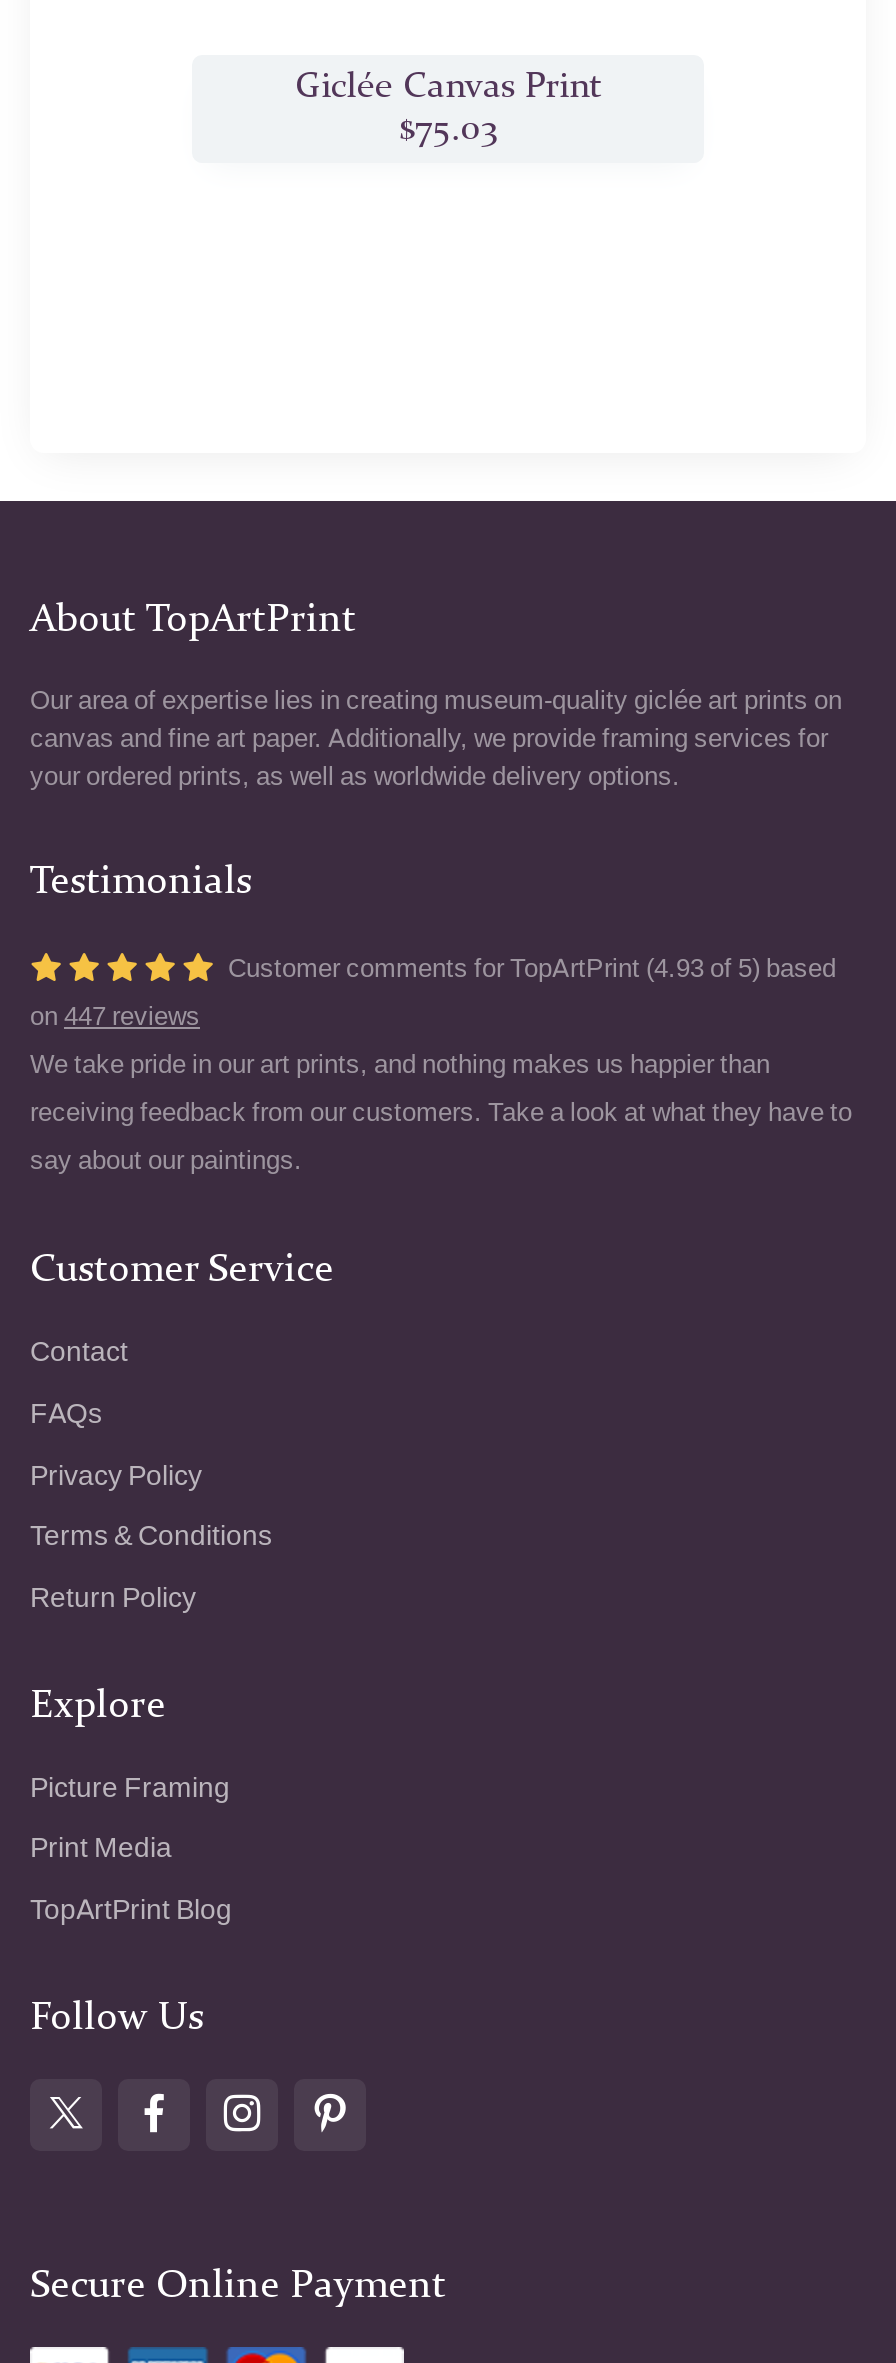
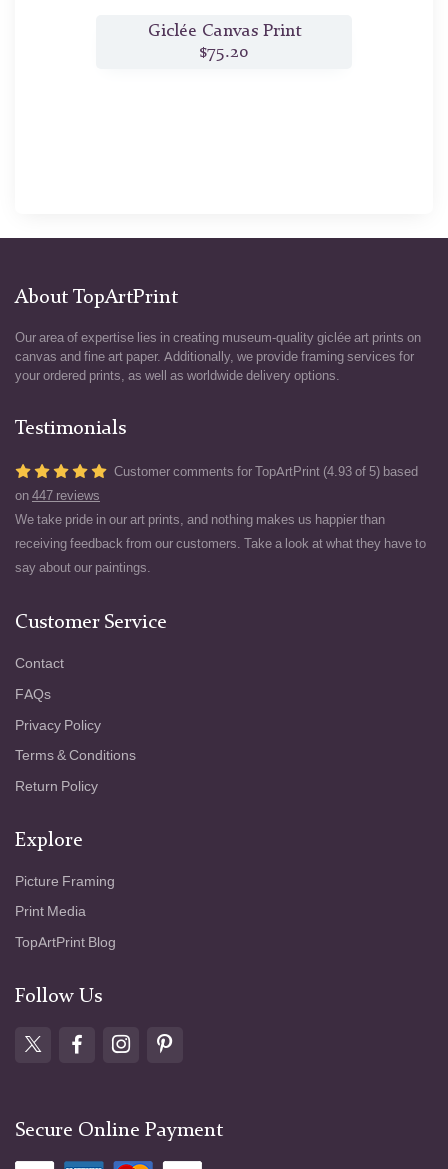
[399,112,497,148] $75.03 -> [199,43,249,61] $75.20

